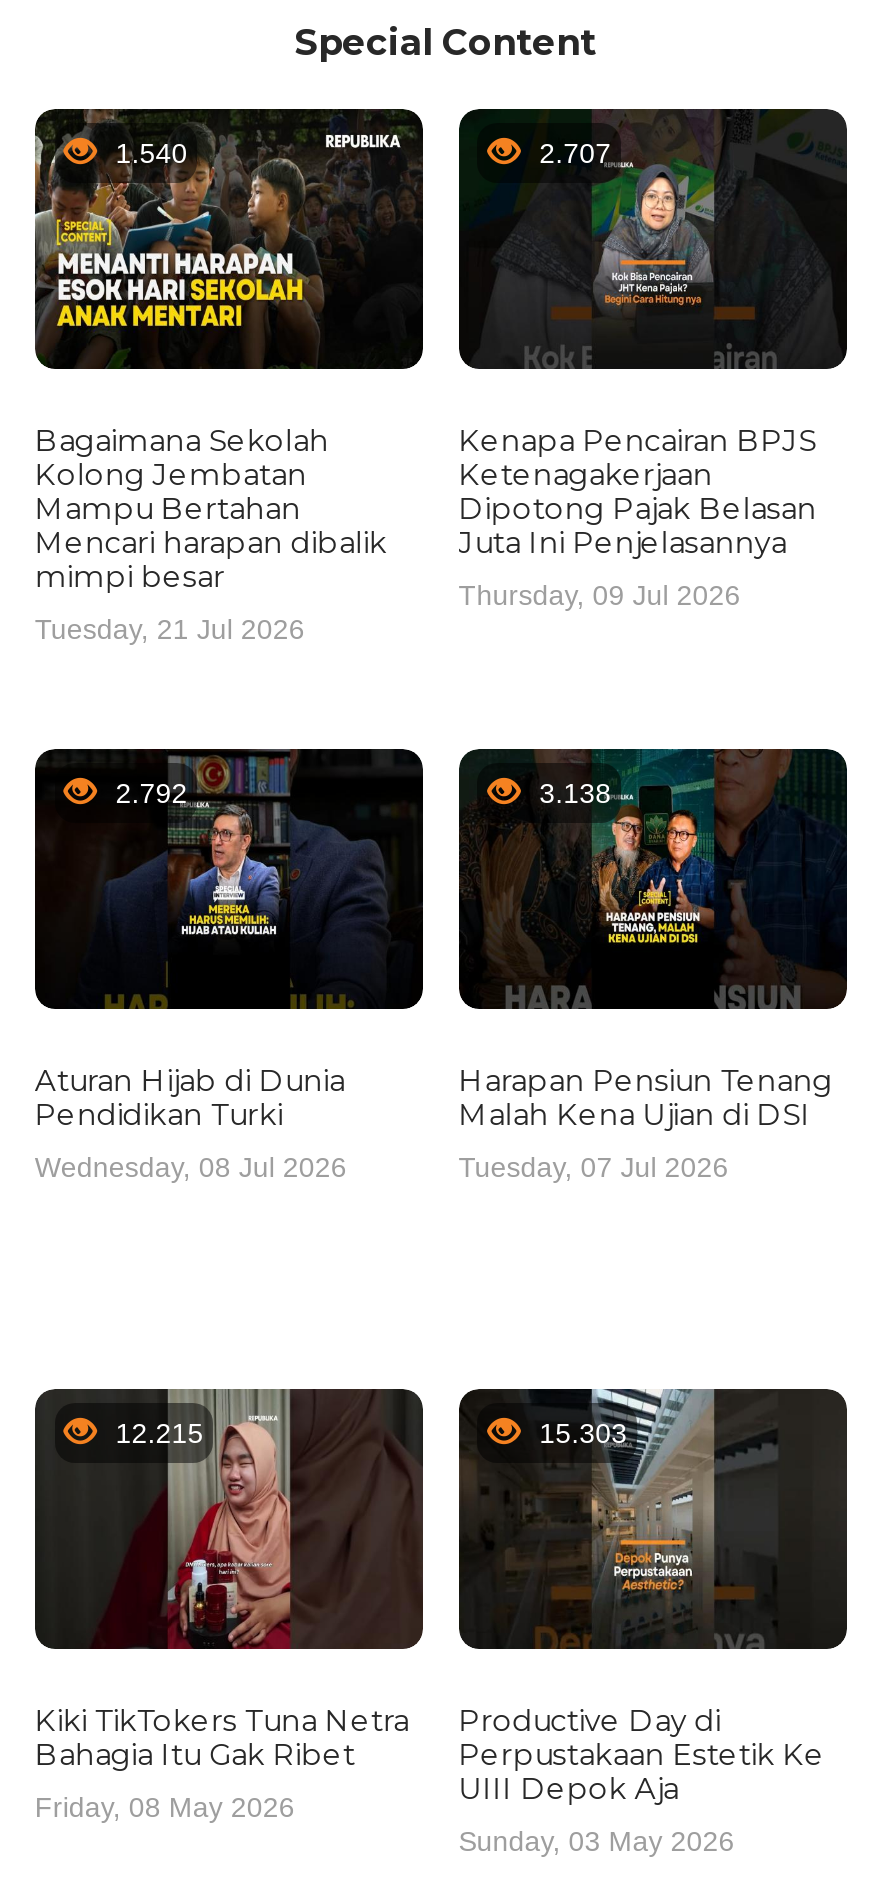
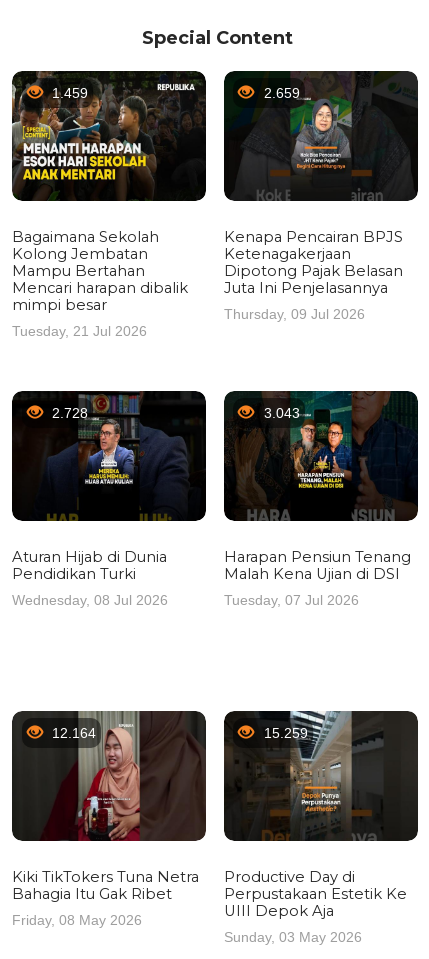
[115,136,187,168] 1.540 -> [52,85,88,101] 1.459
[539,136,611,168] 2.707 -> [264,85,300,101] 2.659
[115,776,187,808] 2.792 -> [52,404,88,420] 2.728
[539,776,611,808] 3.138 -> [264,404,300,420] 3.043
[115,1416,203,1448] 12.215 -> [52,724,96,740] 12.164
[539,1416,627,1448] 15.303 -> [264,724,308,740] 15.259

